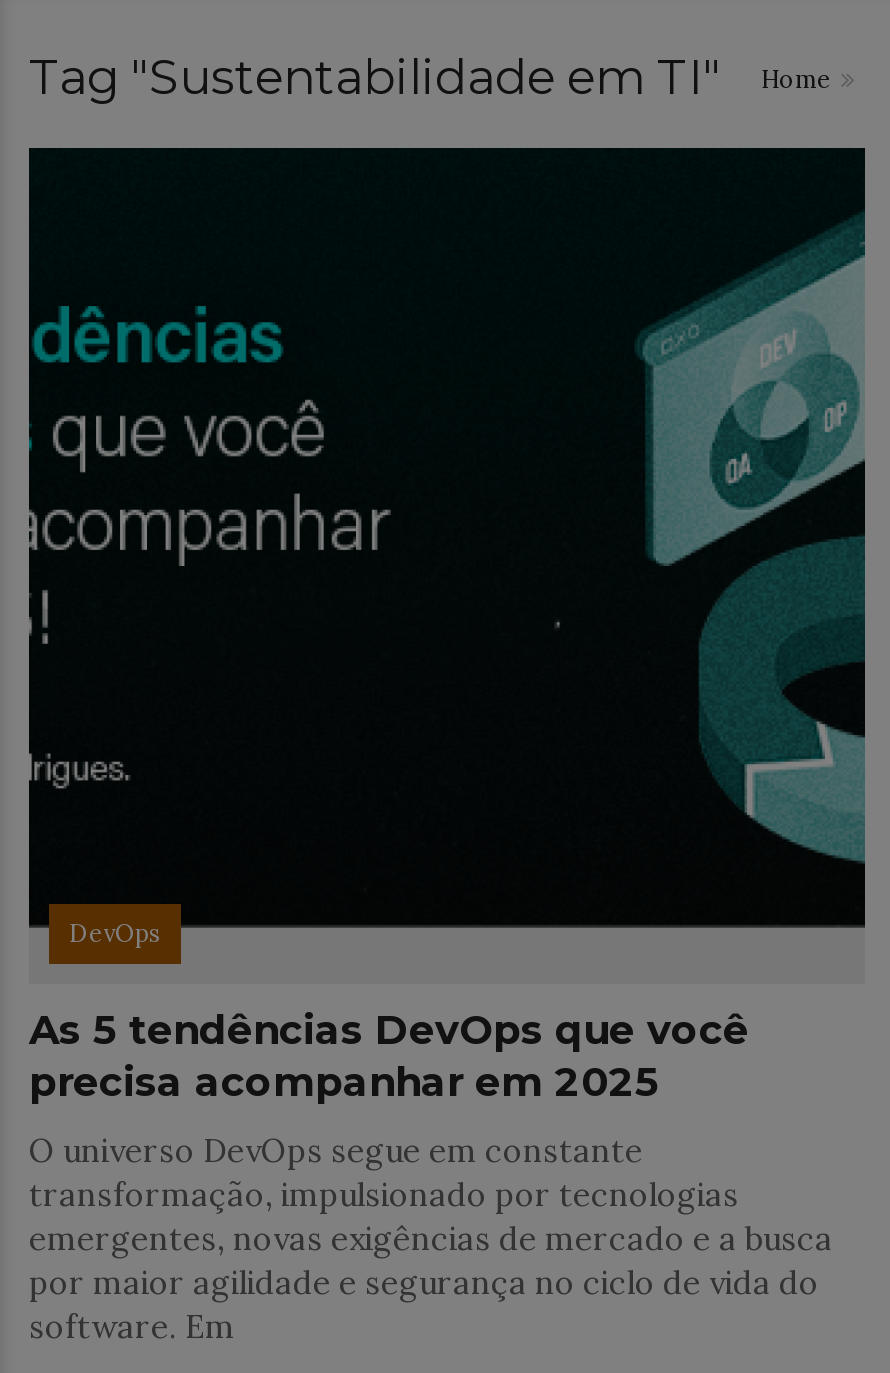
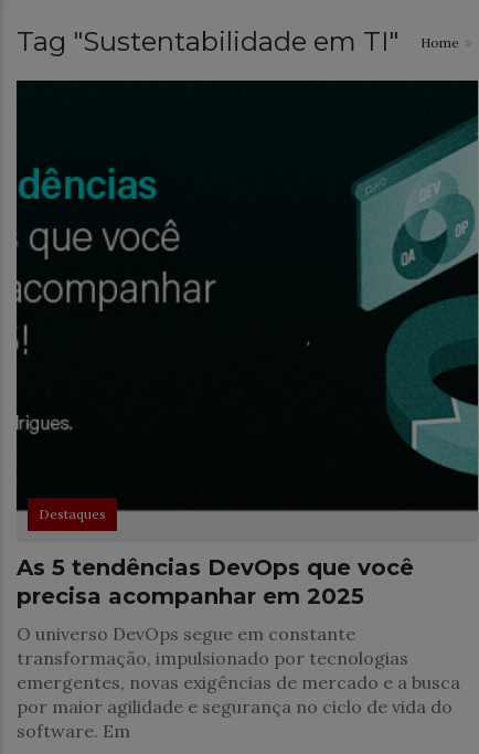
[69,918,161,948] DevOps -> [39,506,106,522] Destaques

